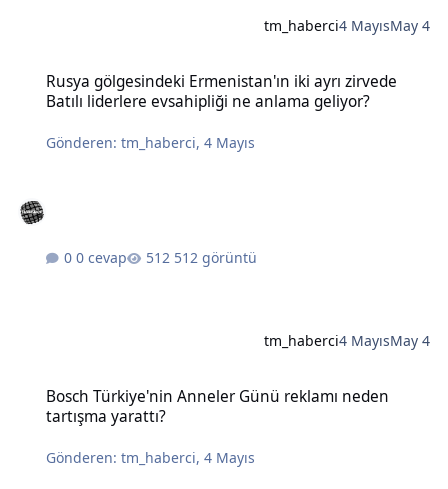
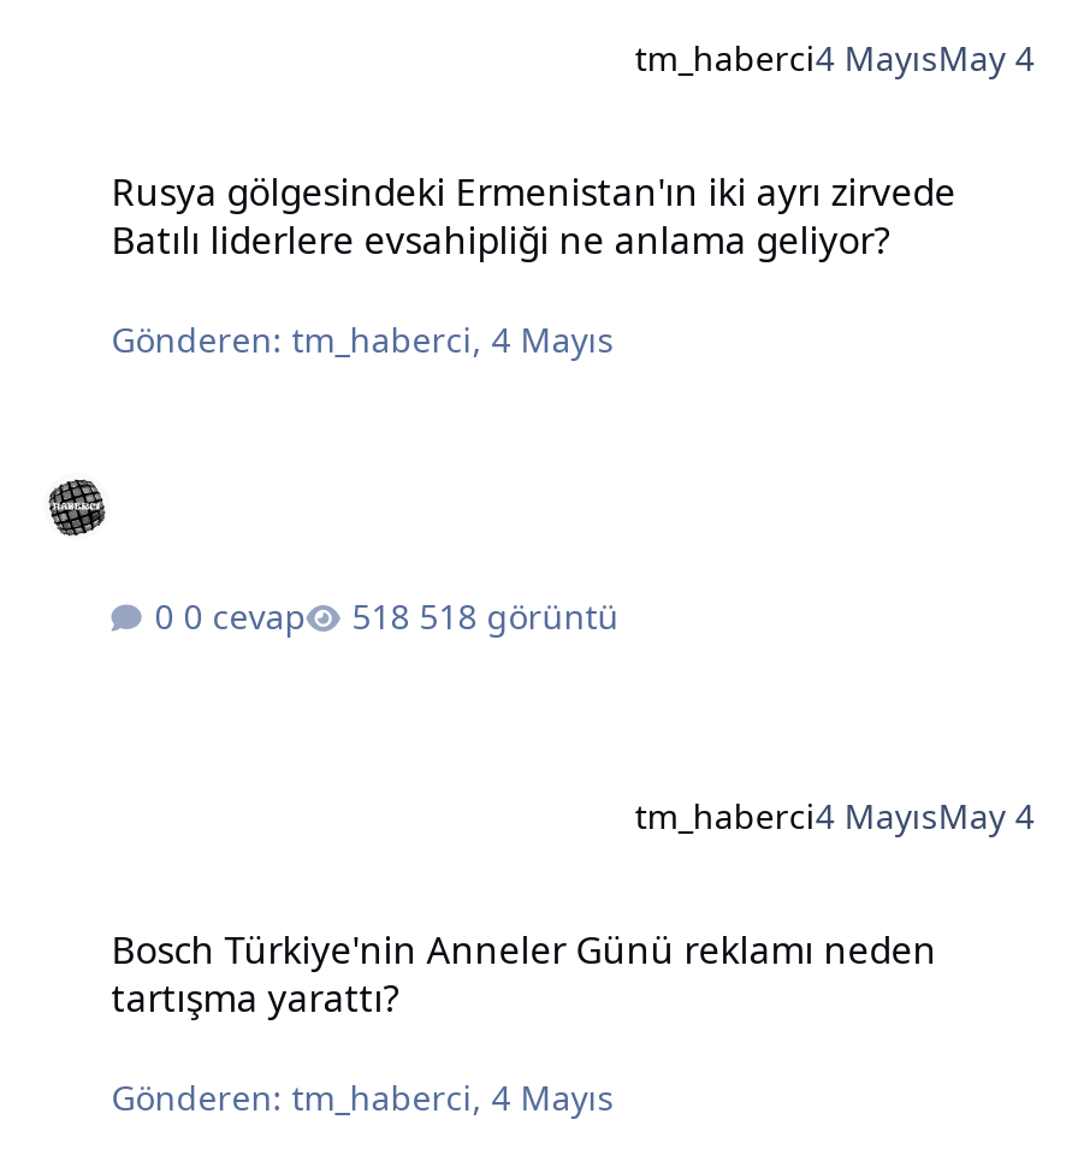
[174,248,257,267] 512 görüntü -> [419,593,619,638] 518 görüntü

